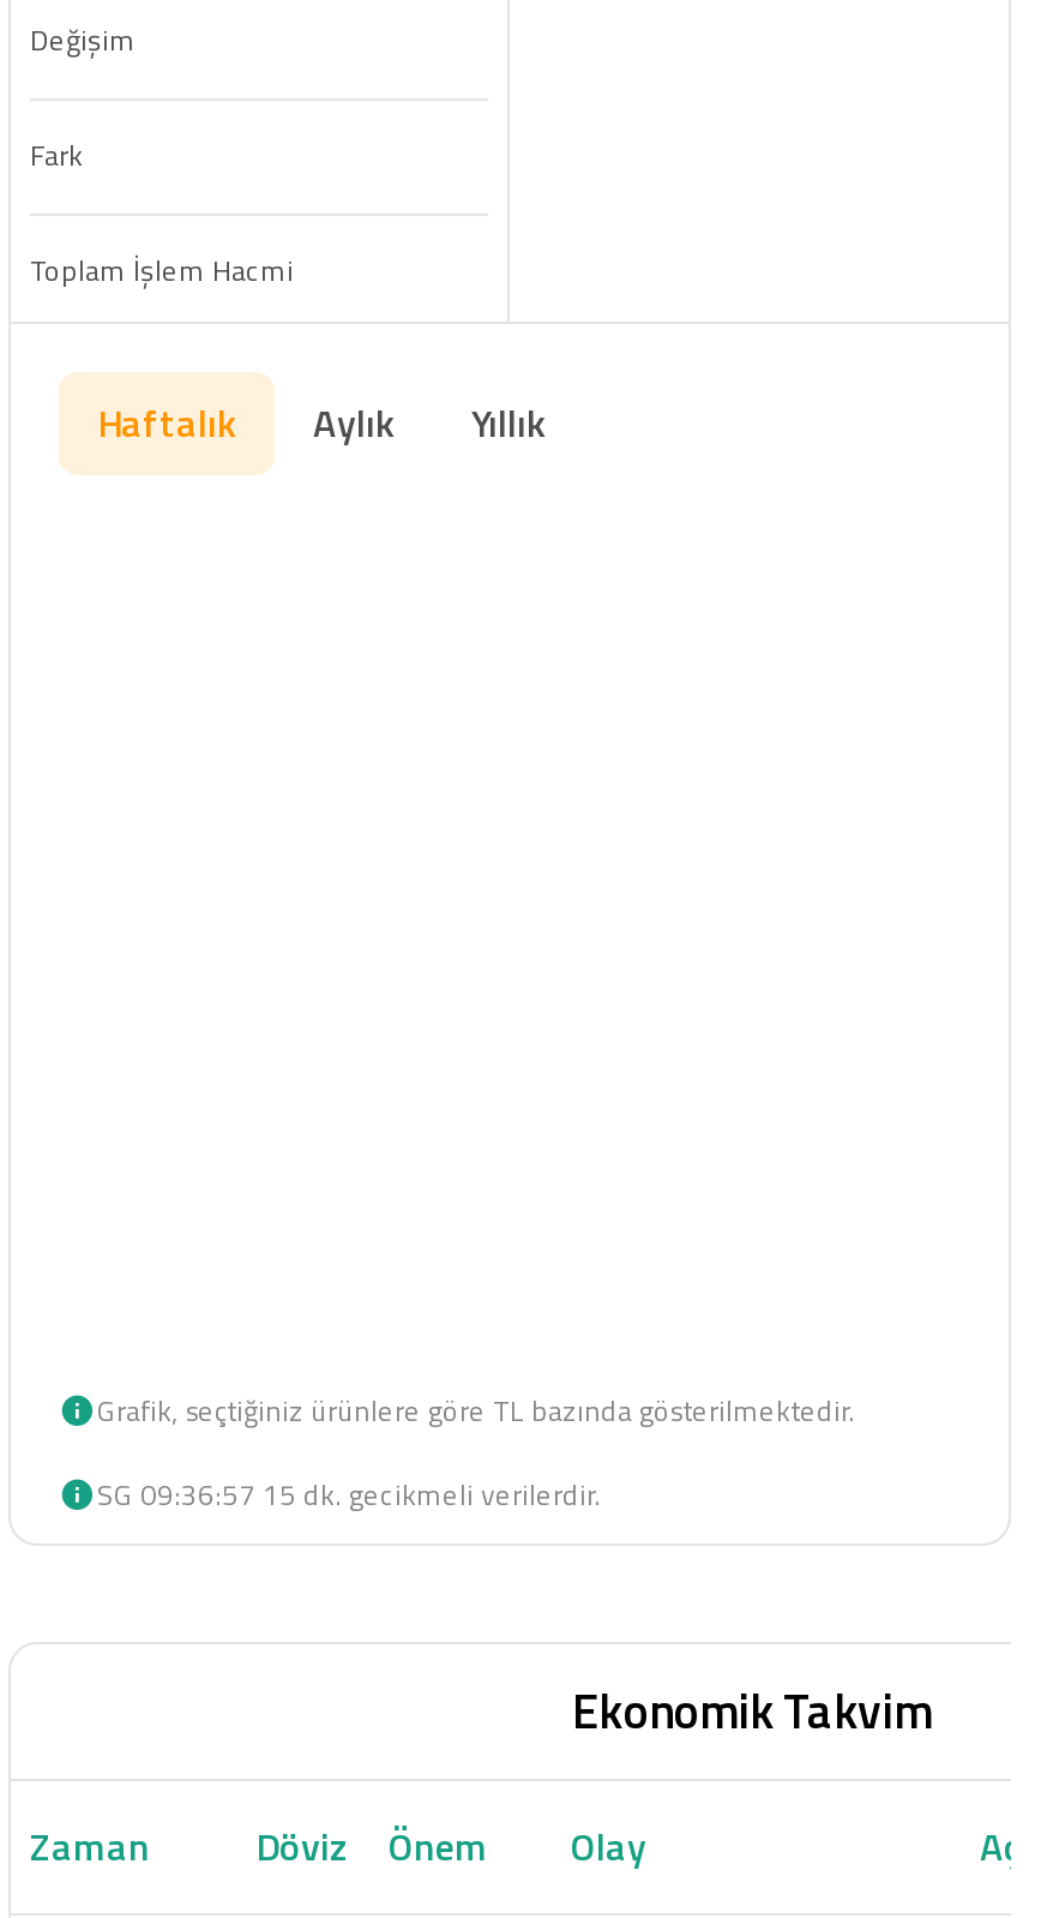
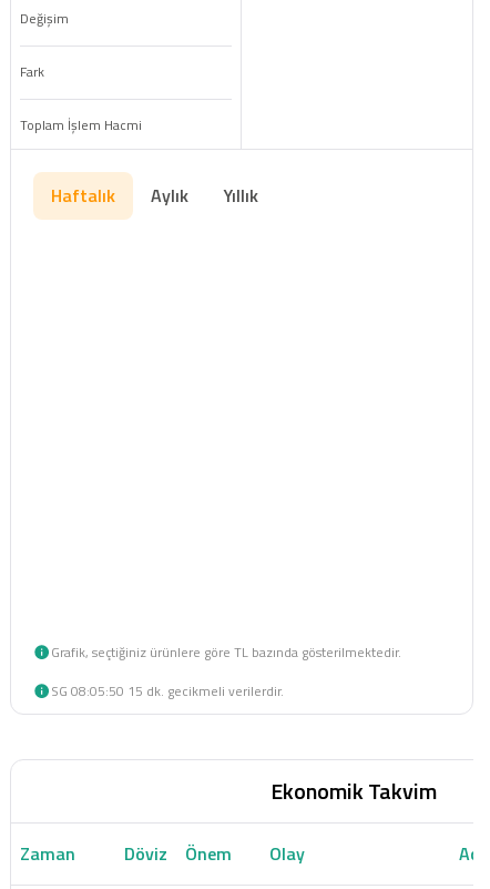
[97,1472,601,1517] SG 09:36:57 15 dk. gecikmeli verilerdir. -> [51,680,284,701] SG 08:05:50 15 dk. gecikmeli verilerdir.

